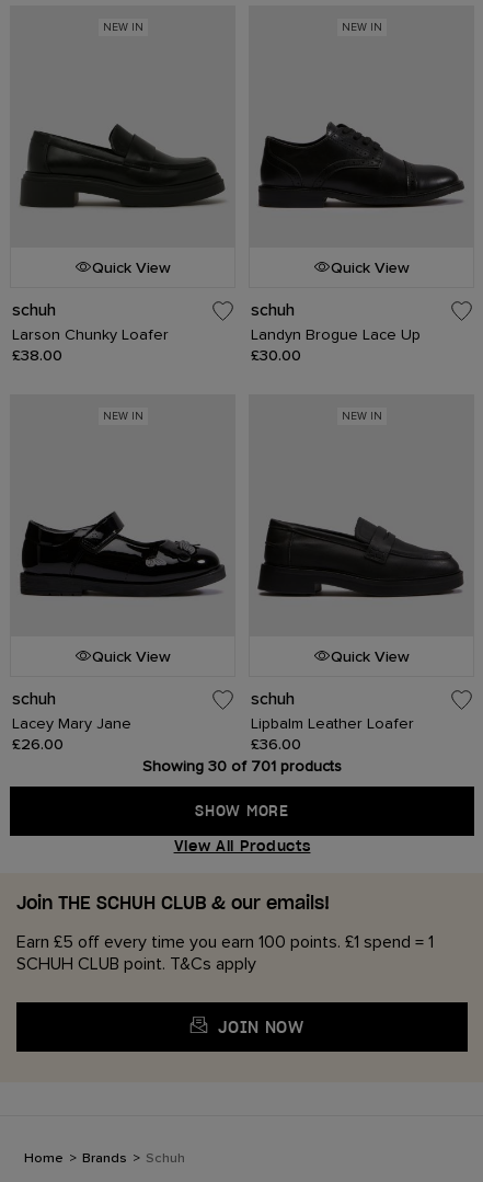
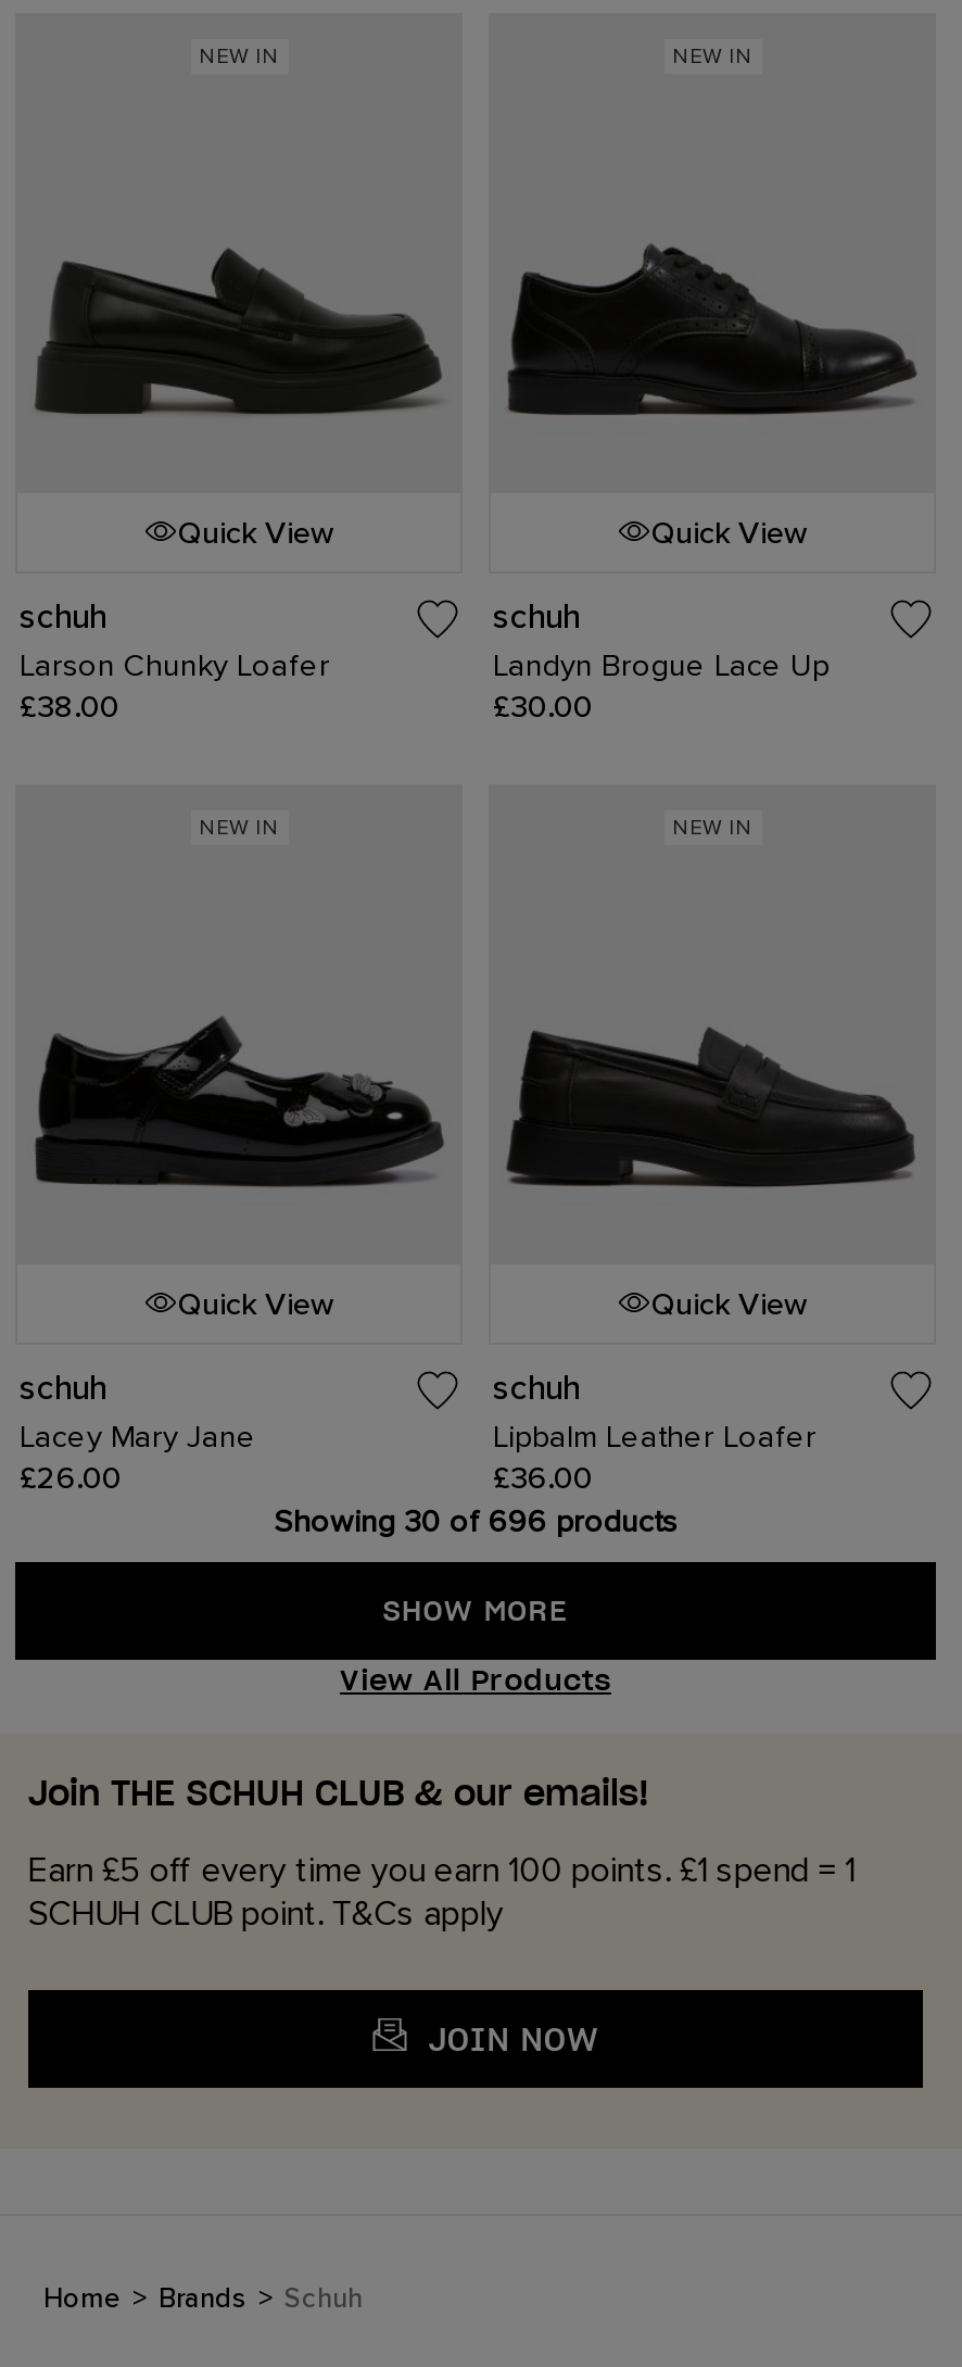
[142,757,342,776] Showing 30 of 701 products -> [274,1503,678,1540] Showing 30 of 696 products

